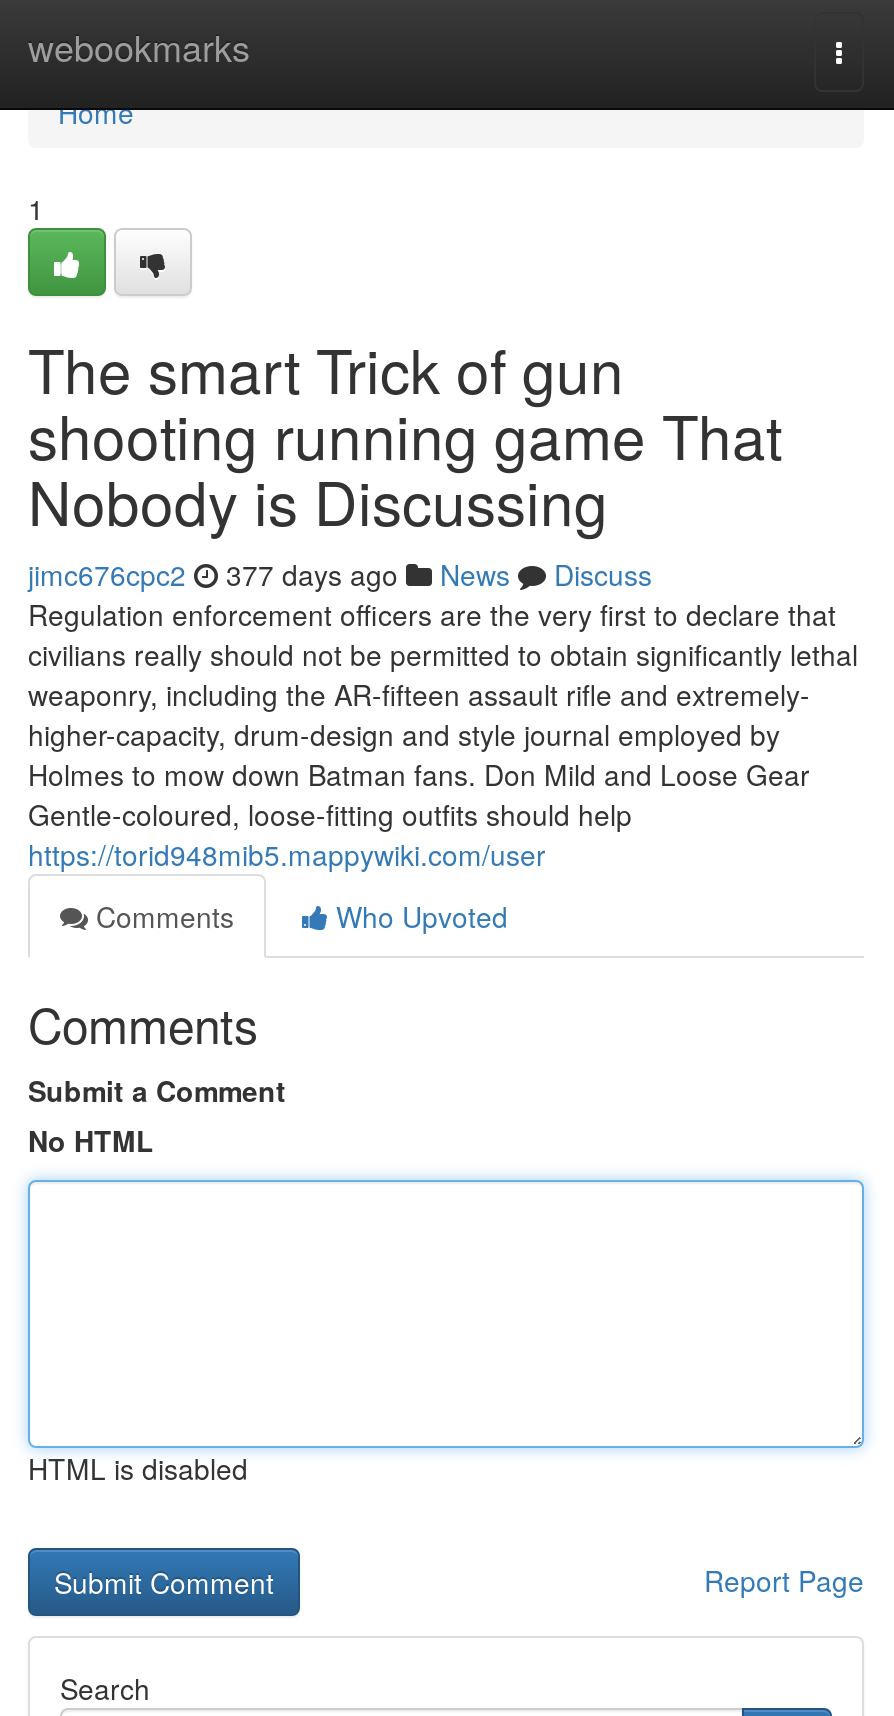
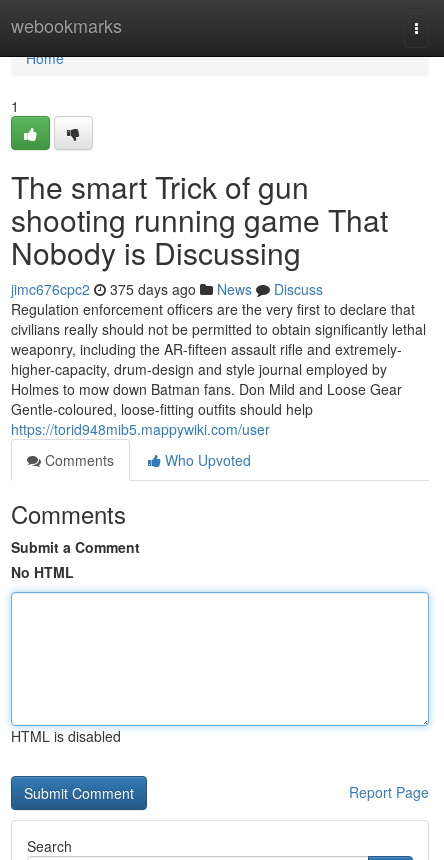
[28,554,652,594] jimc676cpc2 377 days ago News Discuss -> [11,279,323,299] jimc676cpc2 375 days ago News Discuss

